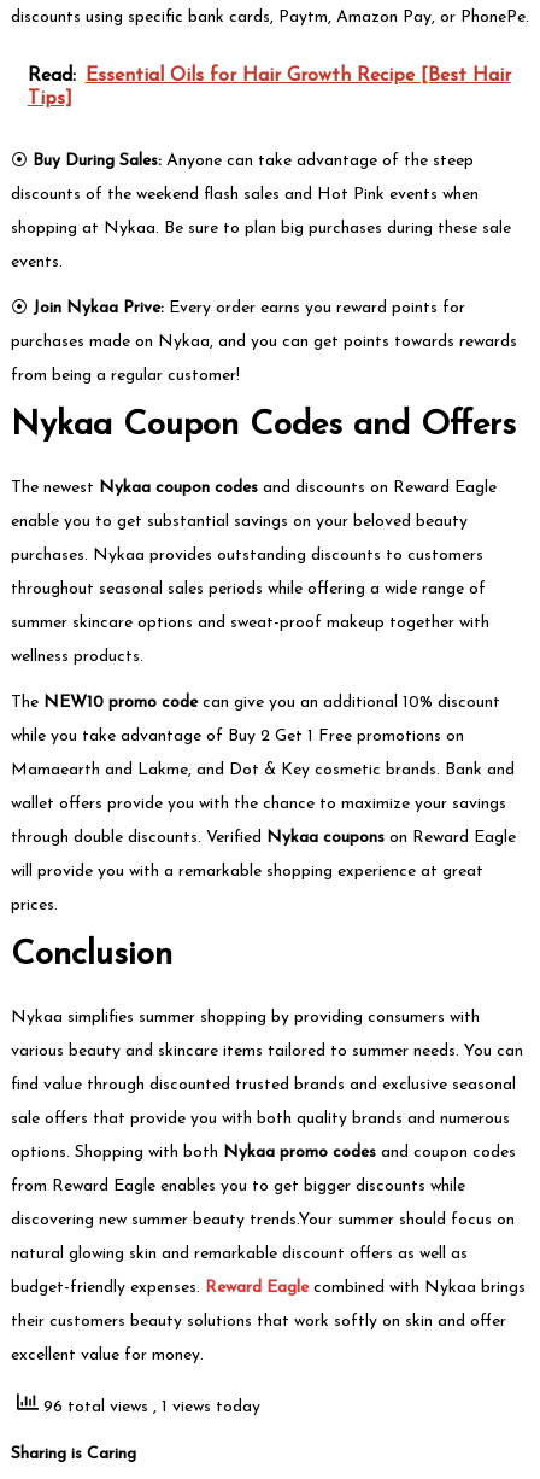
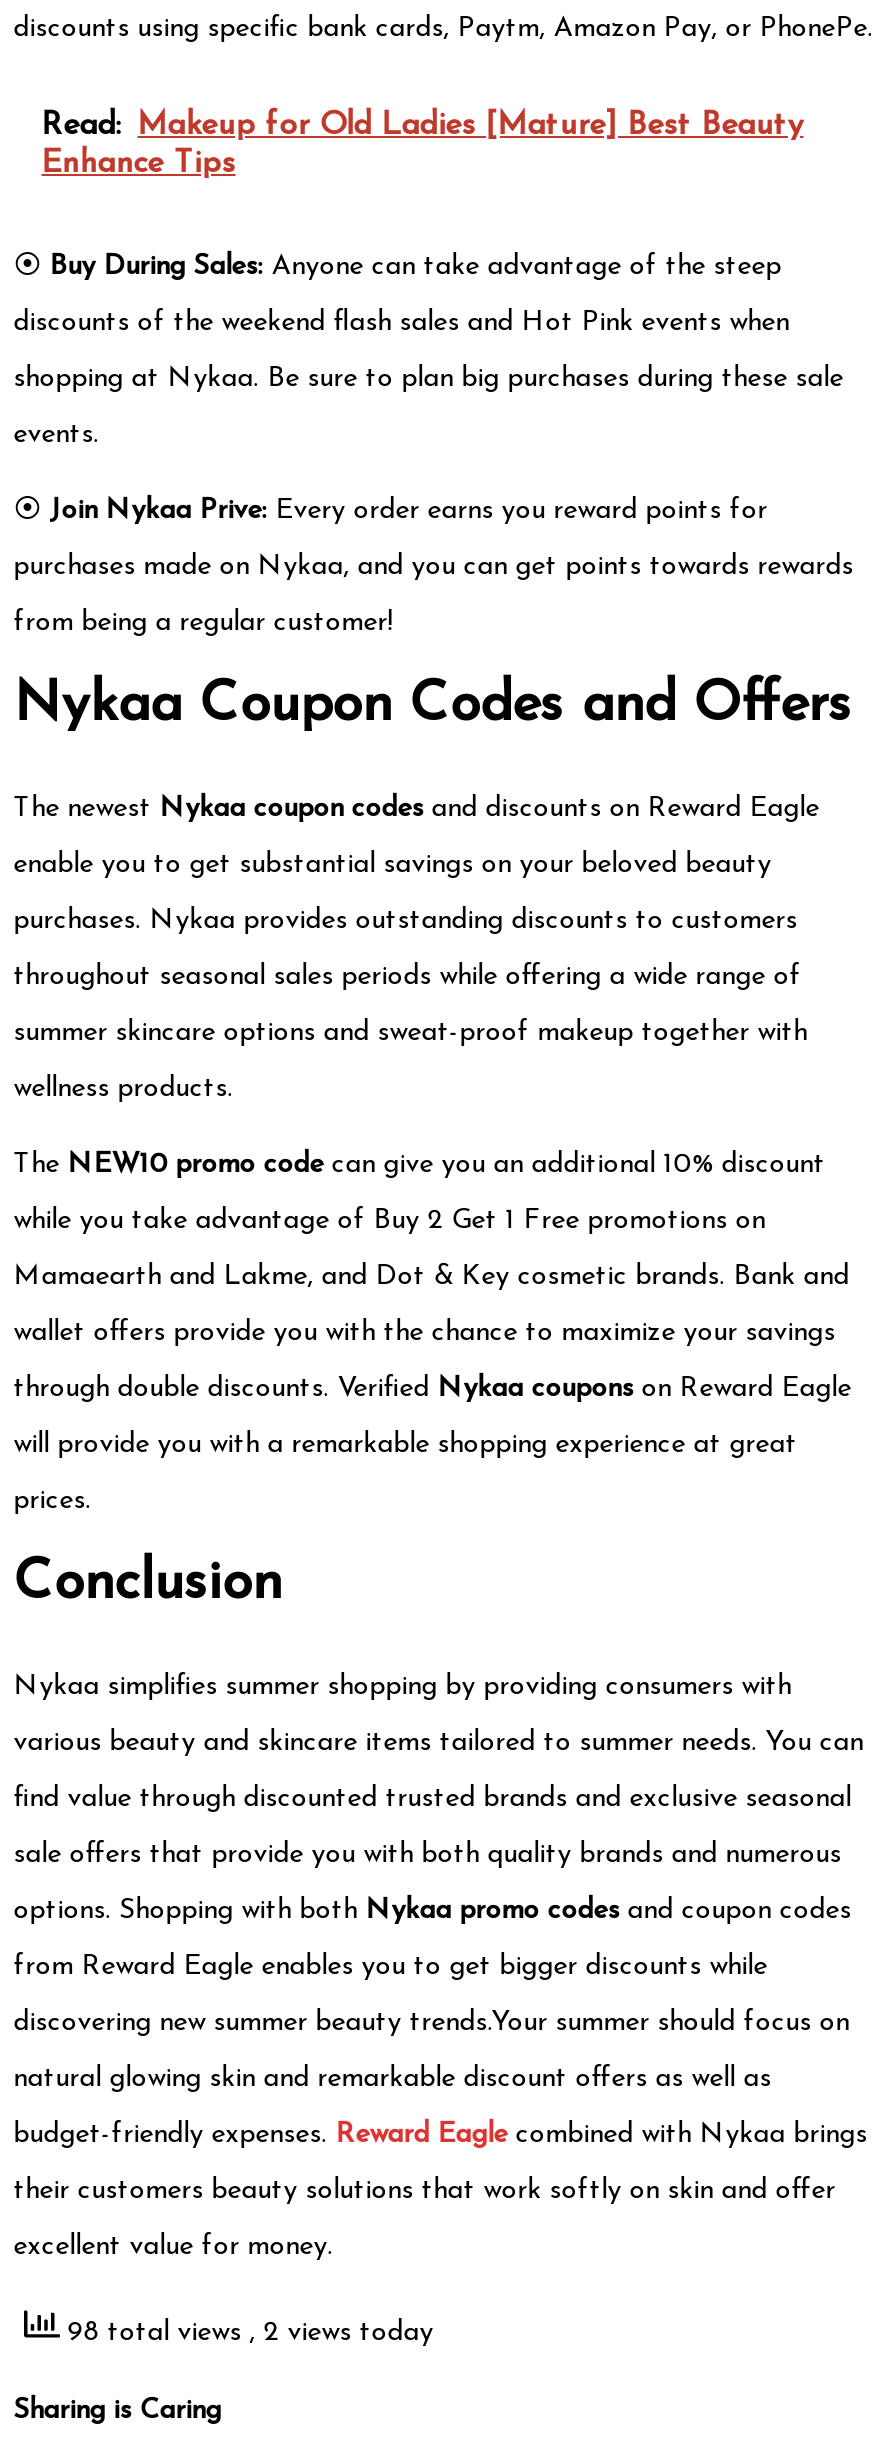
[27,66,511,109] Read: Essential Oils for Hair Growth Recipe [Best Hair | Tips] -> [42,110,804,180] Read: Makeup for Old Ladies [Mature] Best Beauty | Enhance Tips
[38,1399,260,1417] 96 total views, 1 views today -> [60,2319,434,2349] 98 total views, 2 views today

